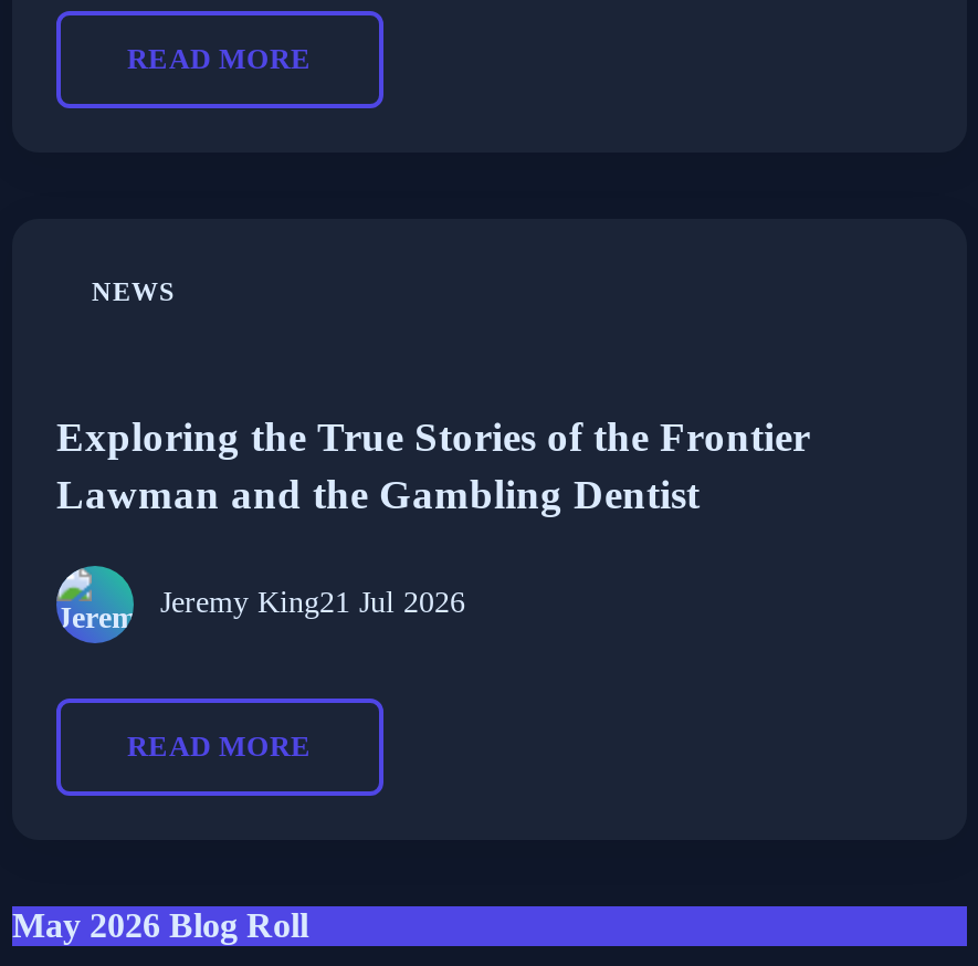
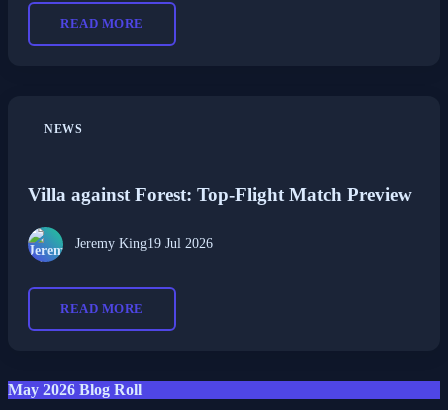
[56,413,810,517] Exploring the True Stories of the Frontier | Lawman and the Gambling Dentist -> [28,184,412,205] Villa against Forest: Top-Flight Match Preview
[160,586,465,619] Jeremy King21 Jul 2026 -> [75,236,213,251] Jeremy King19 Jul 2026

